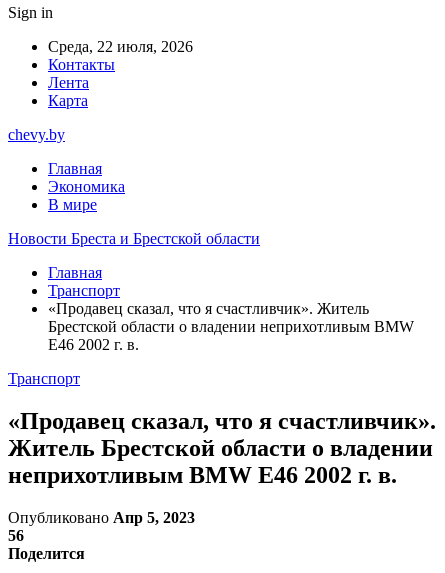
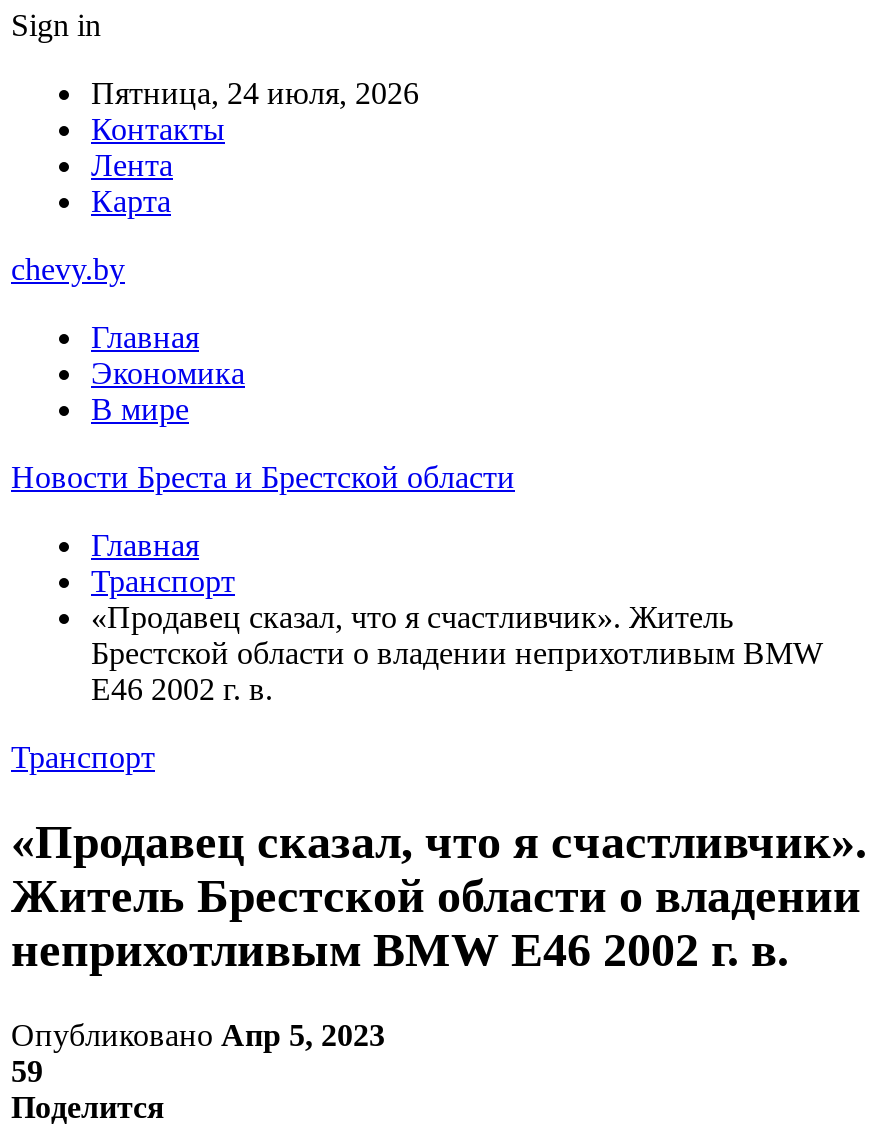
[48,38,193,55] Среда, 22 июля, 2026 -> [91,76,419,110] Пятница, 24 июля, 2026
[8,527,24,544] 56 -> [11,1054,43,1088] 59

